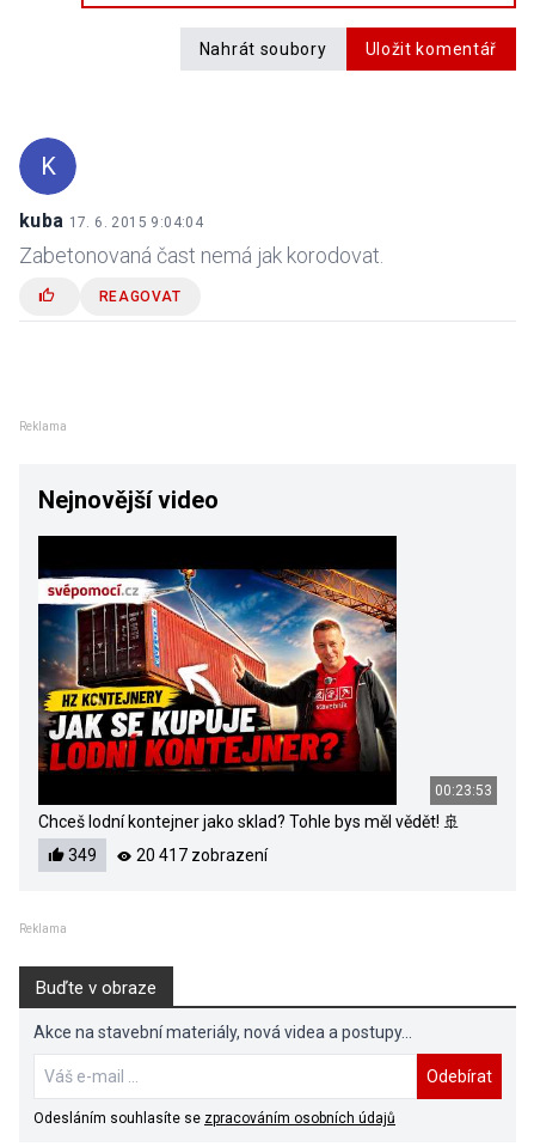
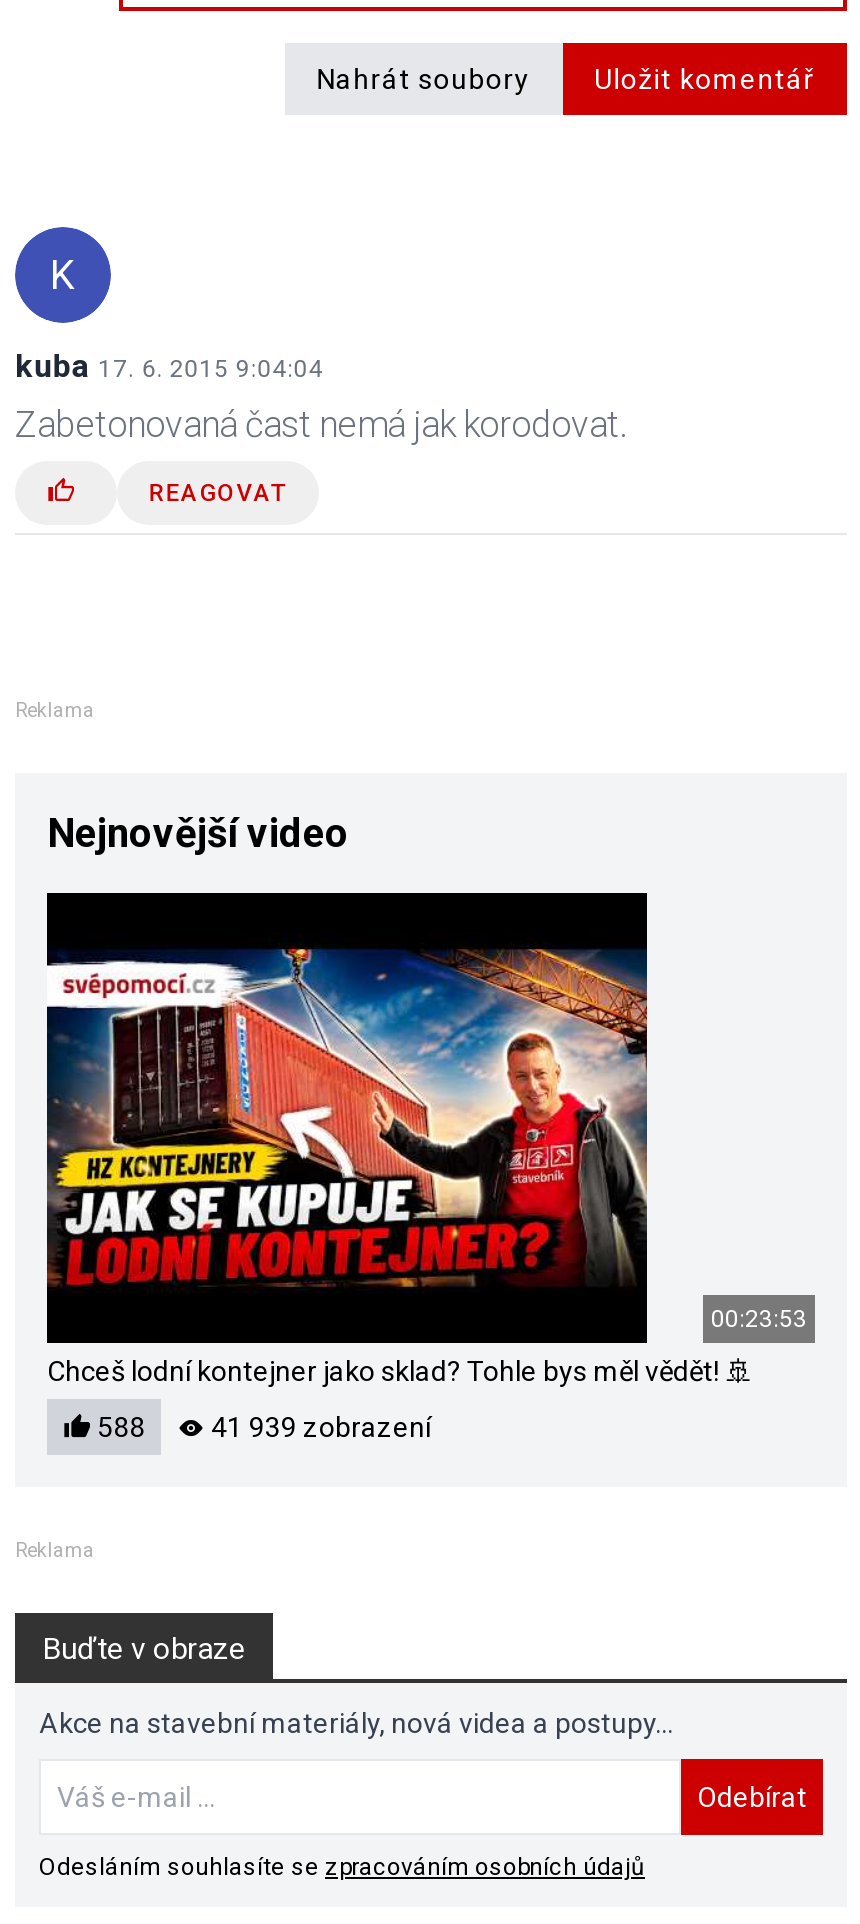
[65,846,97,865] 349 -> [91,1411,145,1443] 588
[133,846,268,865] 20 417 zobrazení -> [205,1411,431,1443] 41 939 zobrazení

